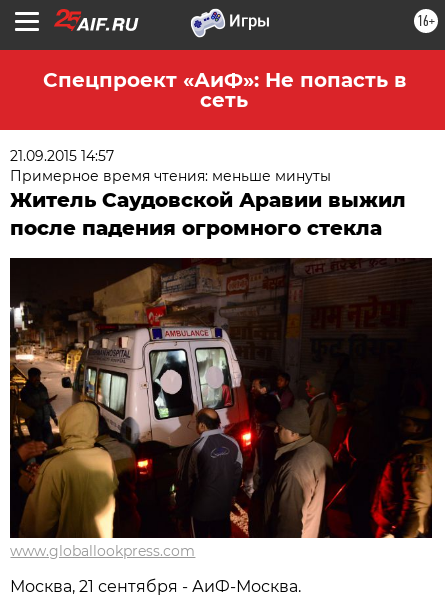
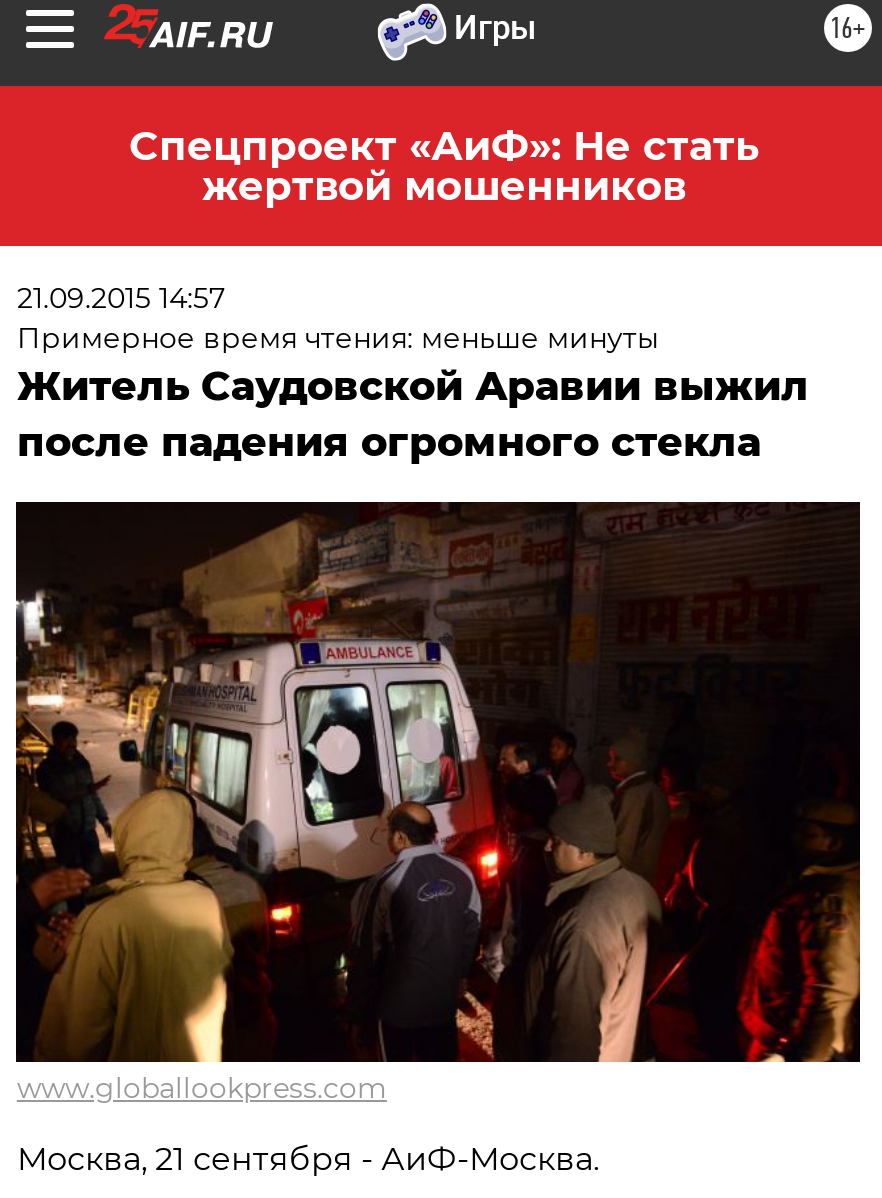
[42,68,405,112] Спецпроект «АиФ»: Не попасть в | сеть -> [129,122,759,210] Спецпроект «АиФ»: Не стать | жертвой мошенников

